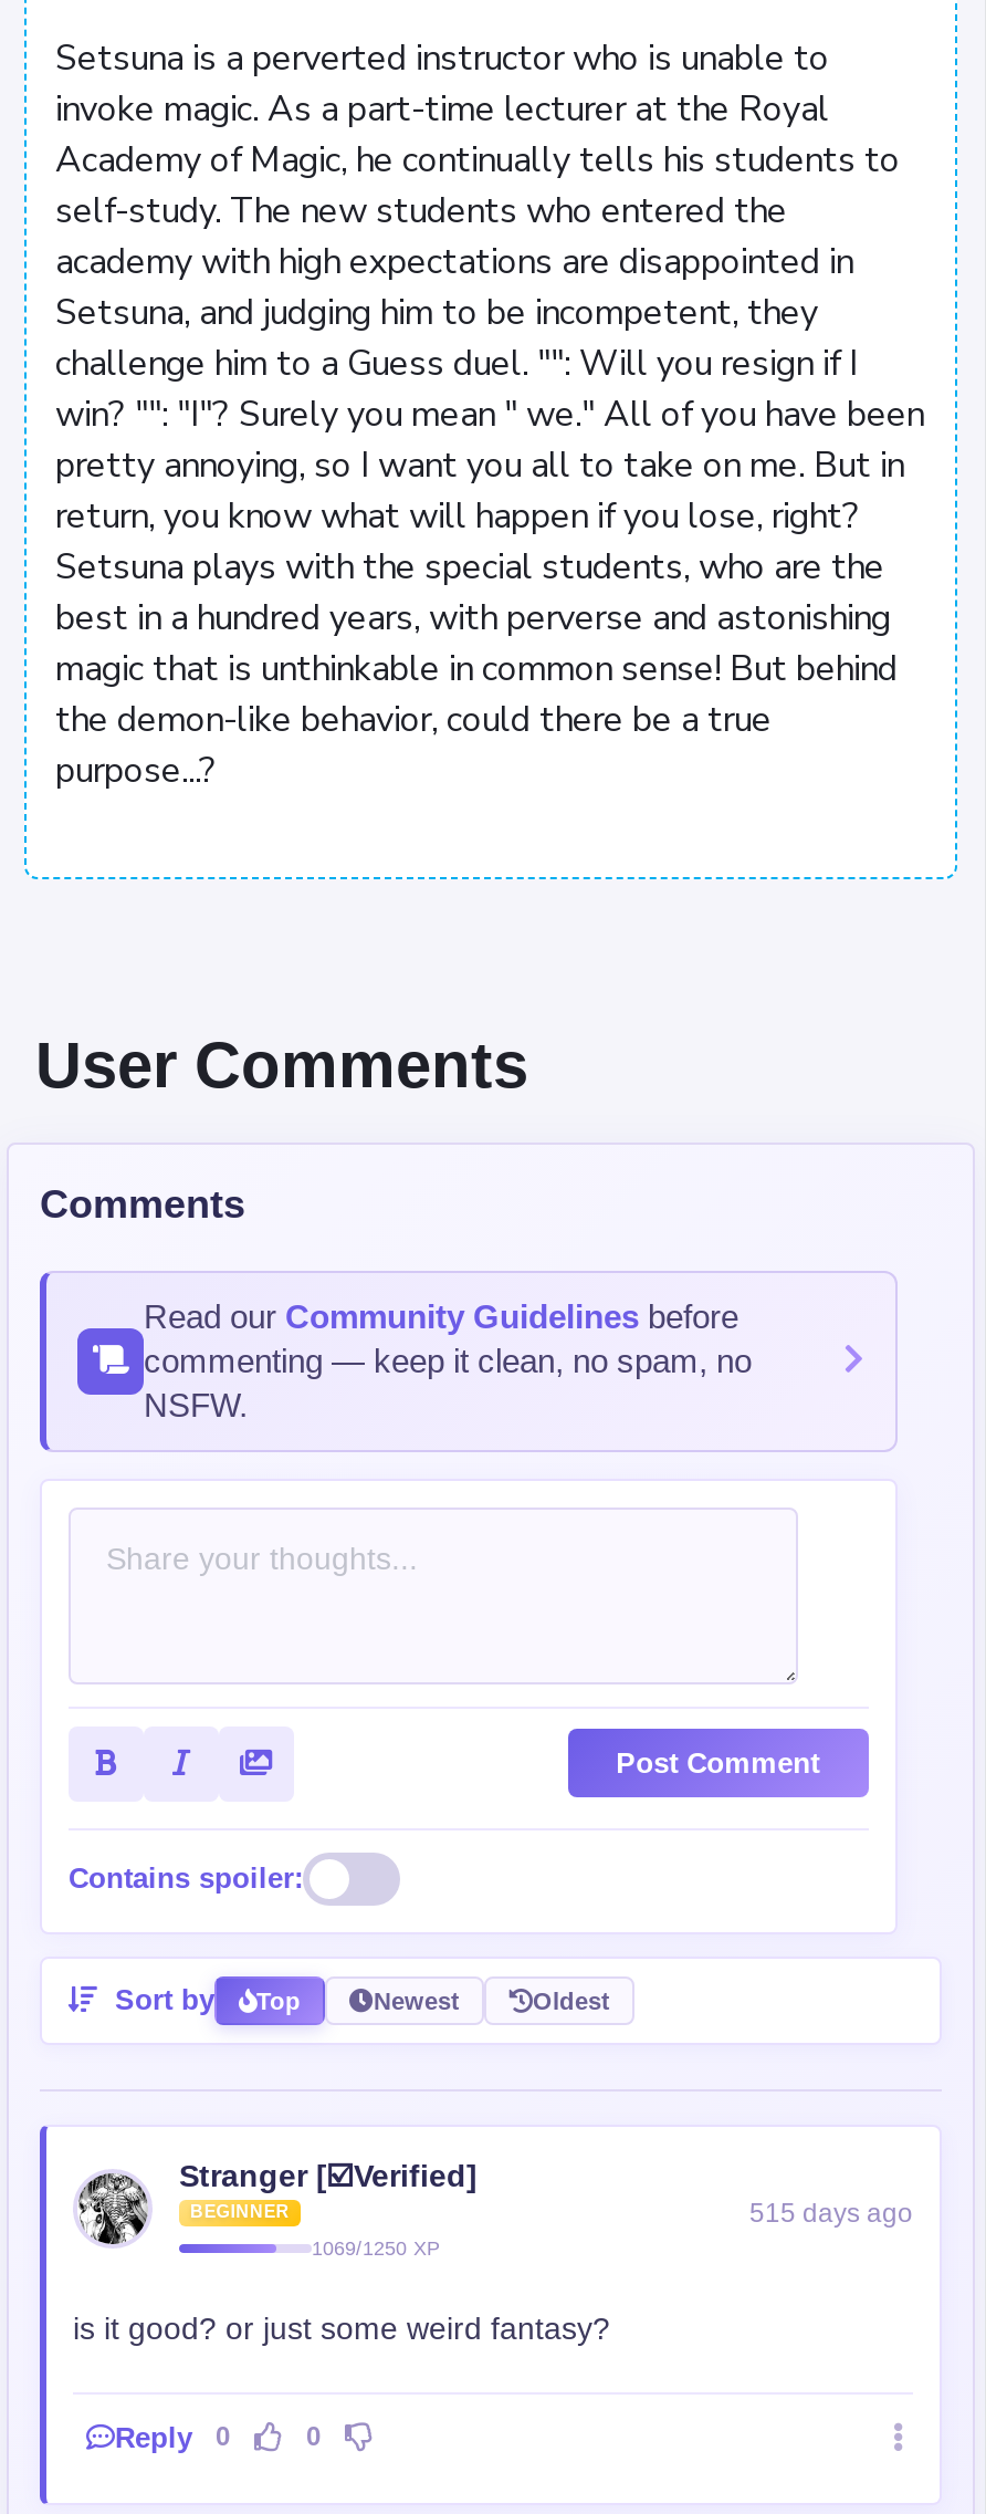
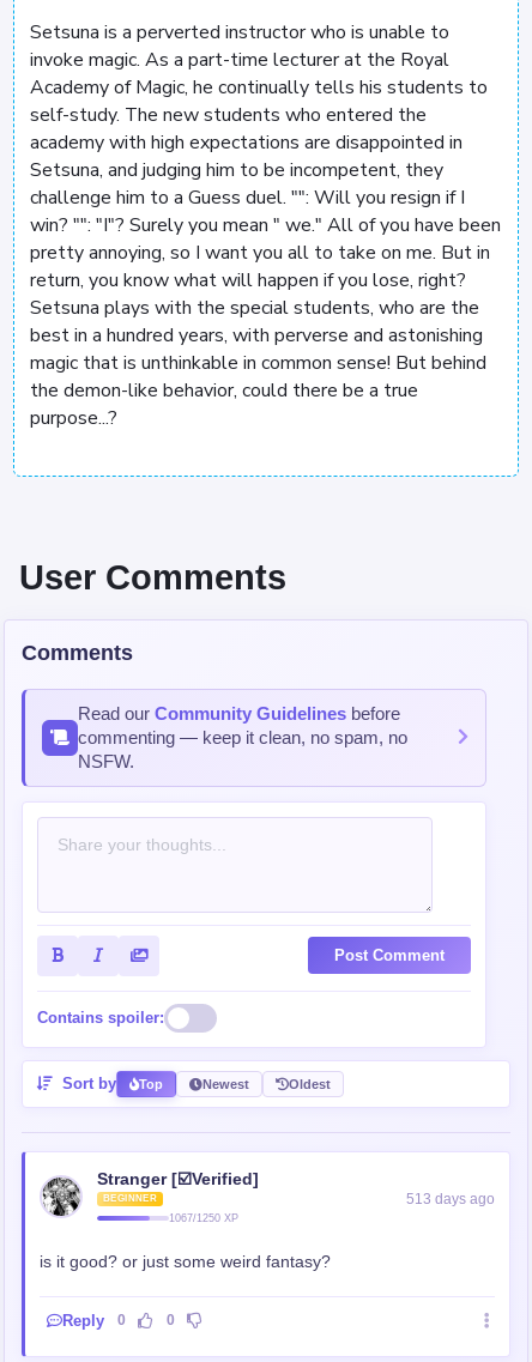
[749,2199,913,2230] 515 days ago -> [406,1191,495,1208] 513 days ago
[312,2237,440,2260] 1069/1250 XP -> [169,1212,238,1224] 1067/1250 XP

